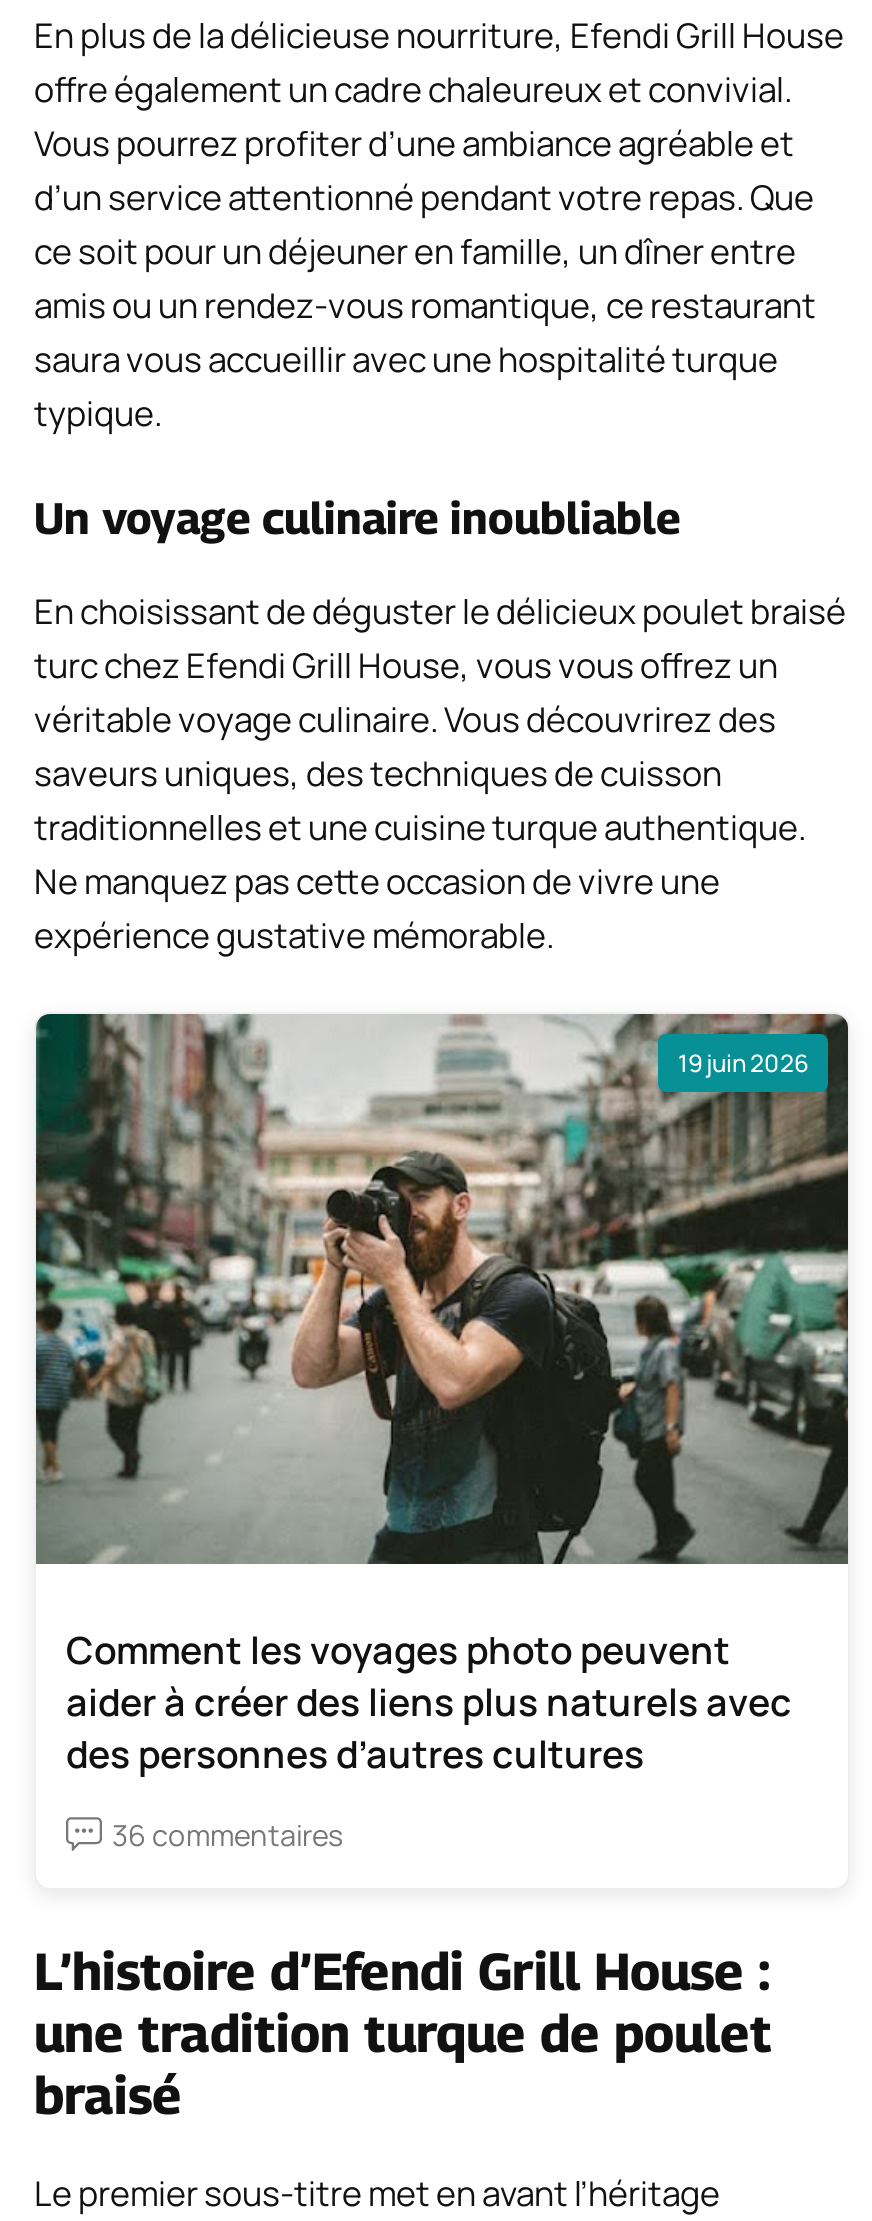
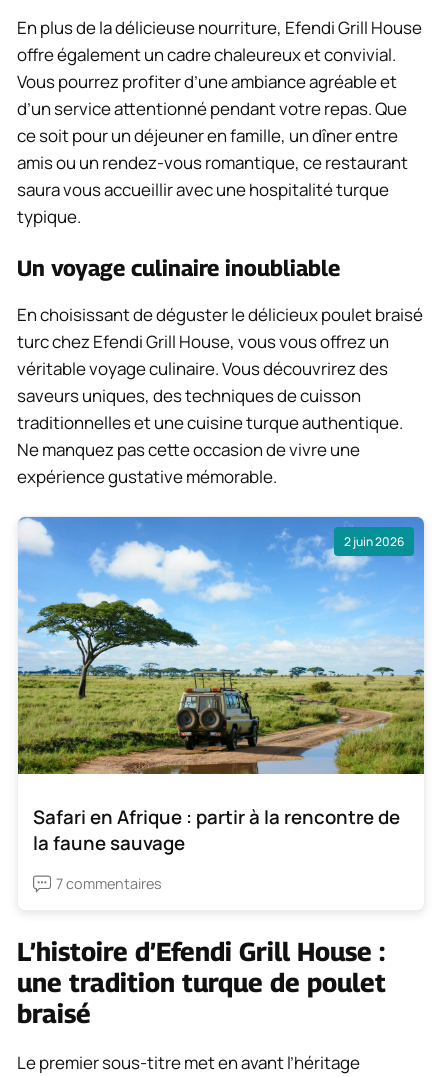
[34,1011,850,1567] [image] | 19 juin 2026 -> [17,516,425,775] [image] | 2 juin 2026
[66,1623,792,1779] Comment les voyages photo peuvent | aider à créer des liens plus naturels avec | des personnes d’autres cultures -> [33,804,400,856] Safari en Afrique : partir à la rencontre de | la faune sauvage
[112,1815,344,1853] 36 commentaires -> [56,874,162,893] 7 commentaires

